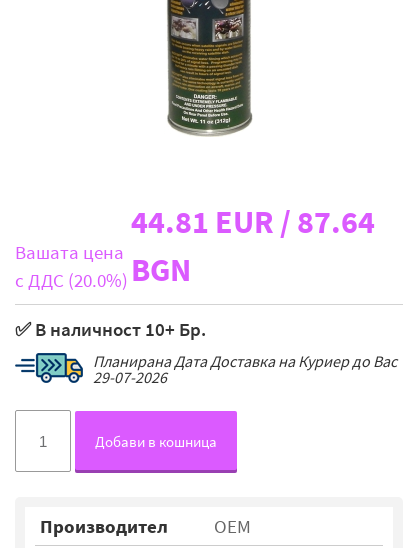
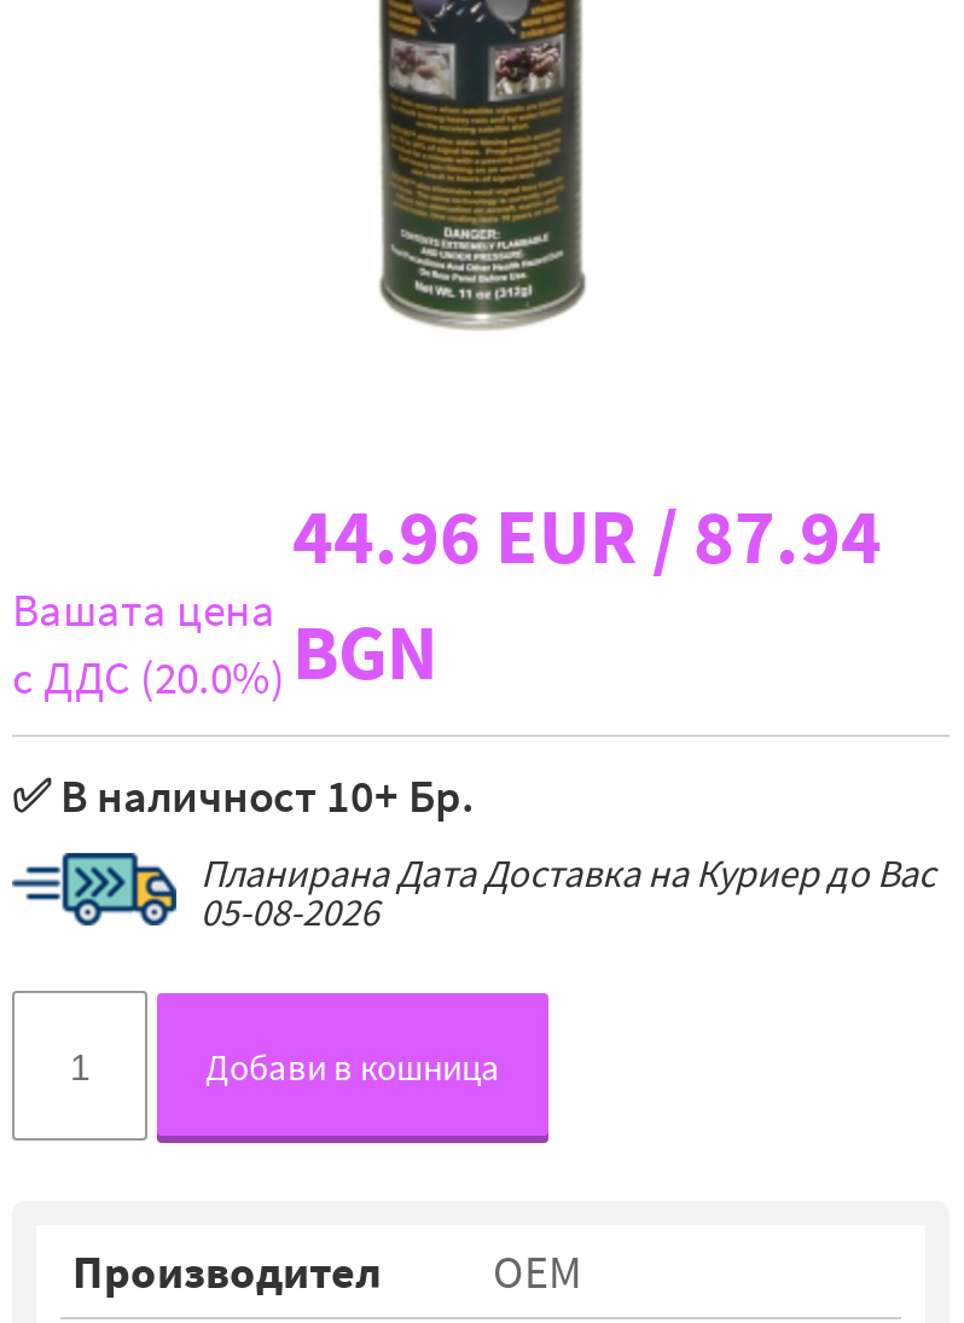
[131,202,375,242] 44.81 EUR / 87.64 -> [292,489,882,586] 44.96 EUR / 87.94
[93,367,167,387] 29-07-2026 -> [201,888,379,936] 05-08-2026

